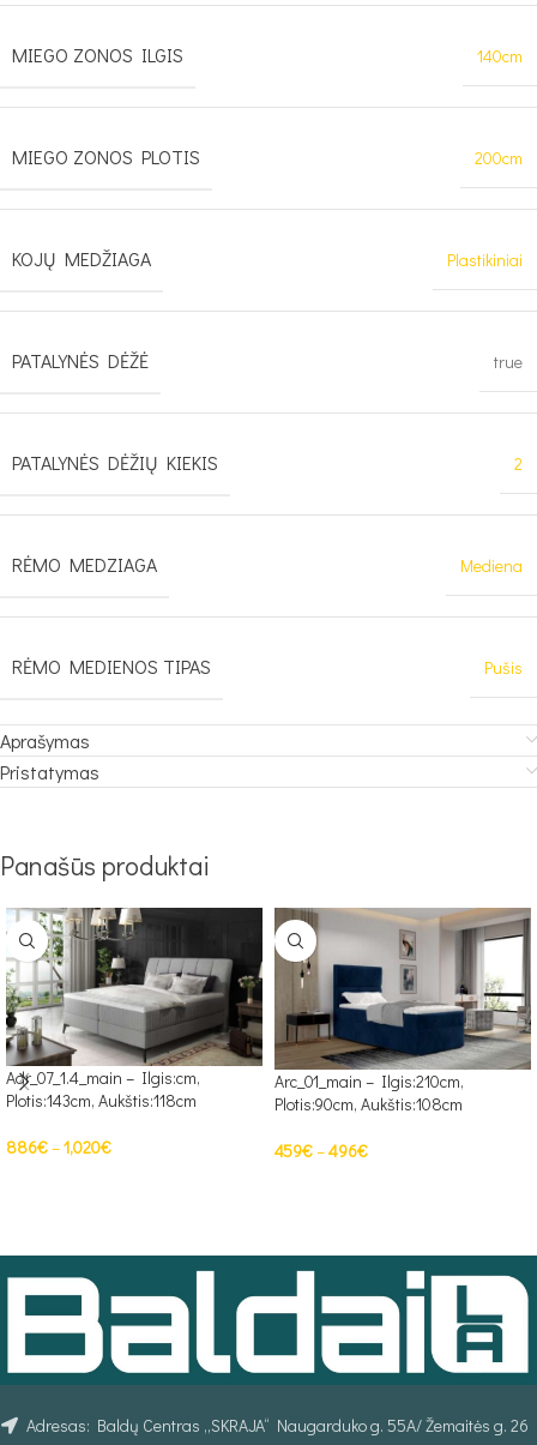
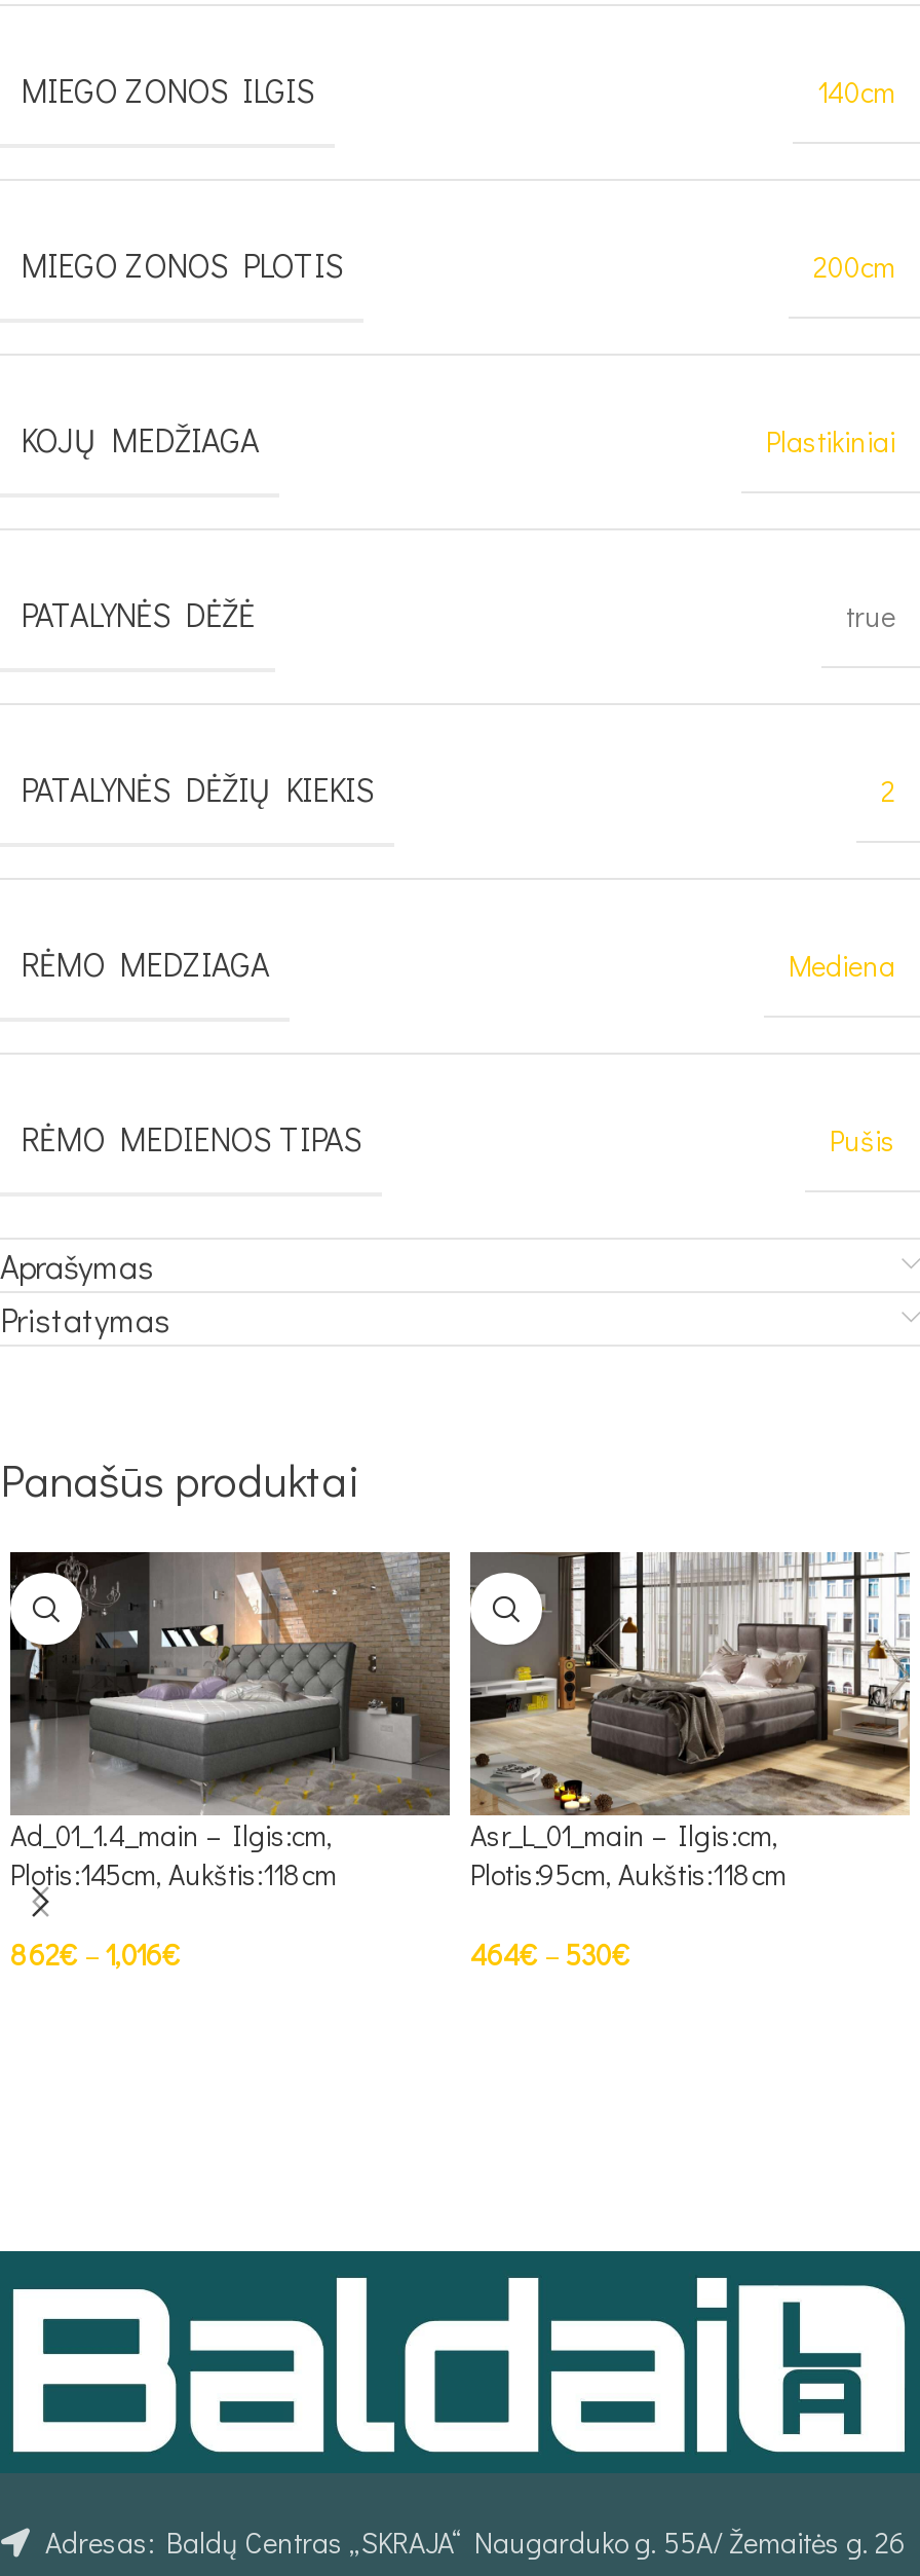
[6,907,264,1089] [image] | Adr_07_1.4_main – Ilgis:cm, -> [8,1550,452,1855] [image] | Ad_01_1.4_main – Ilgis:cm,
[273,907,532,1116] [image] | Arc_01_main – Ilgis:210cm, | Plotis:90cm, Aukštis:108cm -> [468,1552,910,1894] [image] | Asr_L_01_main – Ilgis:cm, | Plotis:95cm, Aukštis:118cm
[6,1089,197,1112] Plotis:143cm, Aukštis:118cm -> [10,1855,337,1894] Plotis:145cm, Aukštis:118cm
[6,1136,111,1159] 886€ – 1,020€ -> [10,1935,181,1974] 862€ – 1,016€
[274,1140,368,1163] 459€ – 496€ -> [470,1935,630,1974] 464€ – 530€

